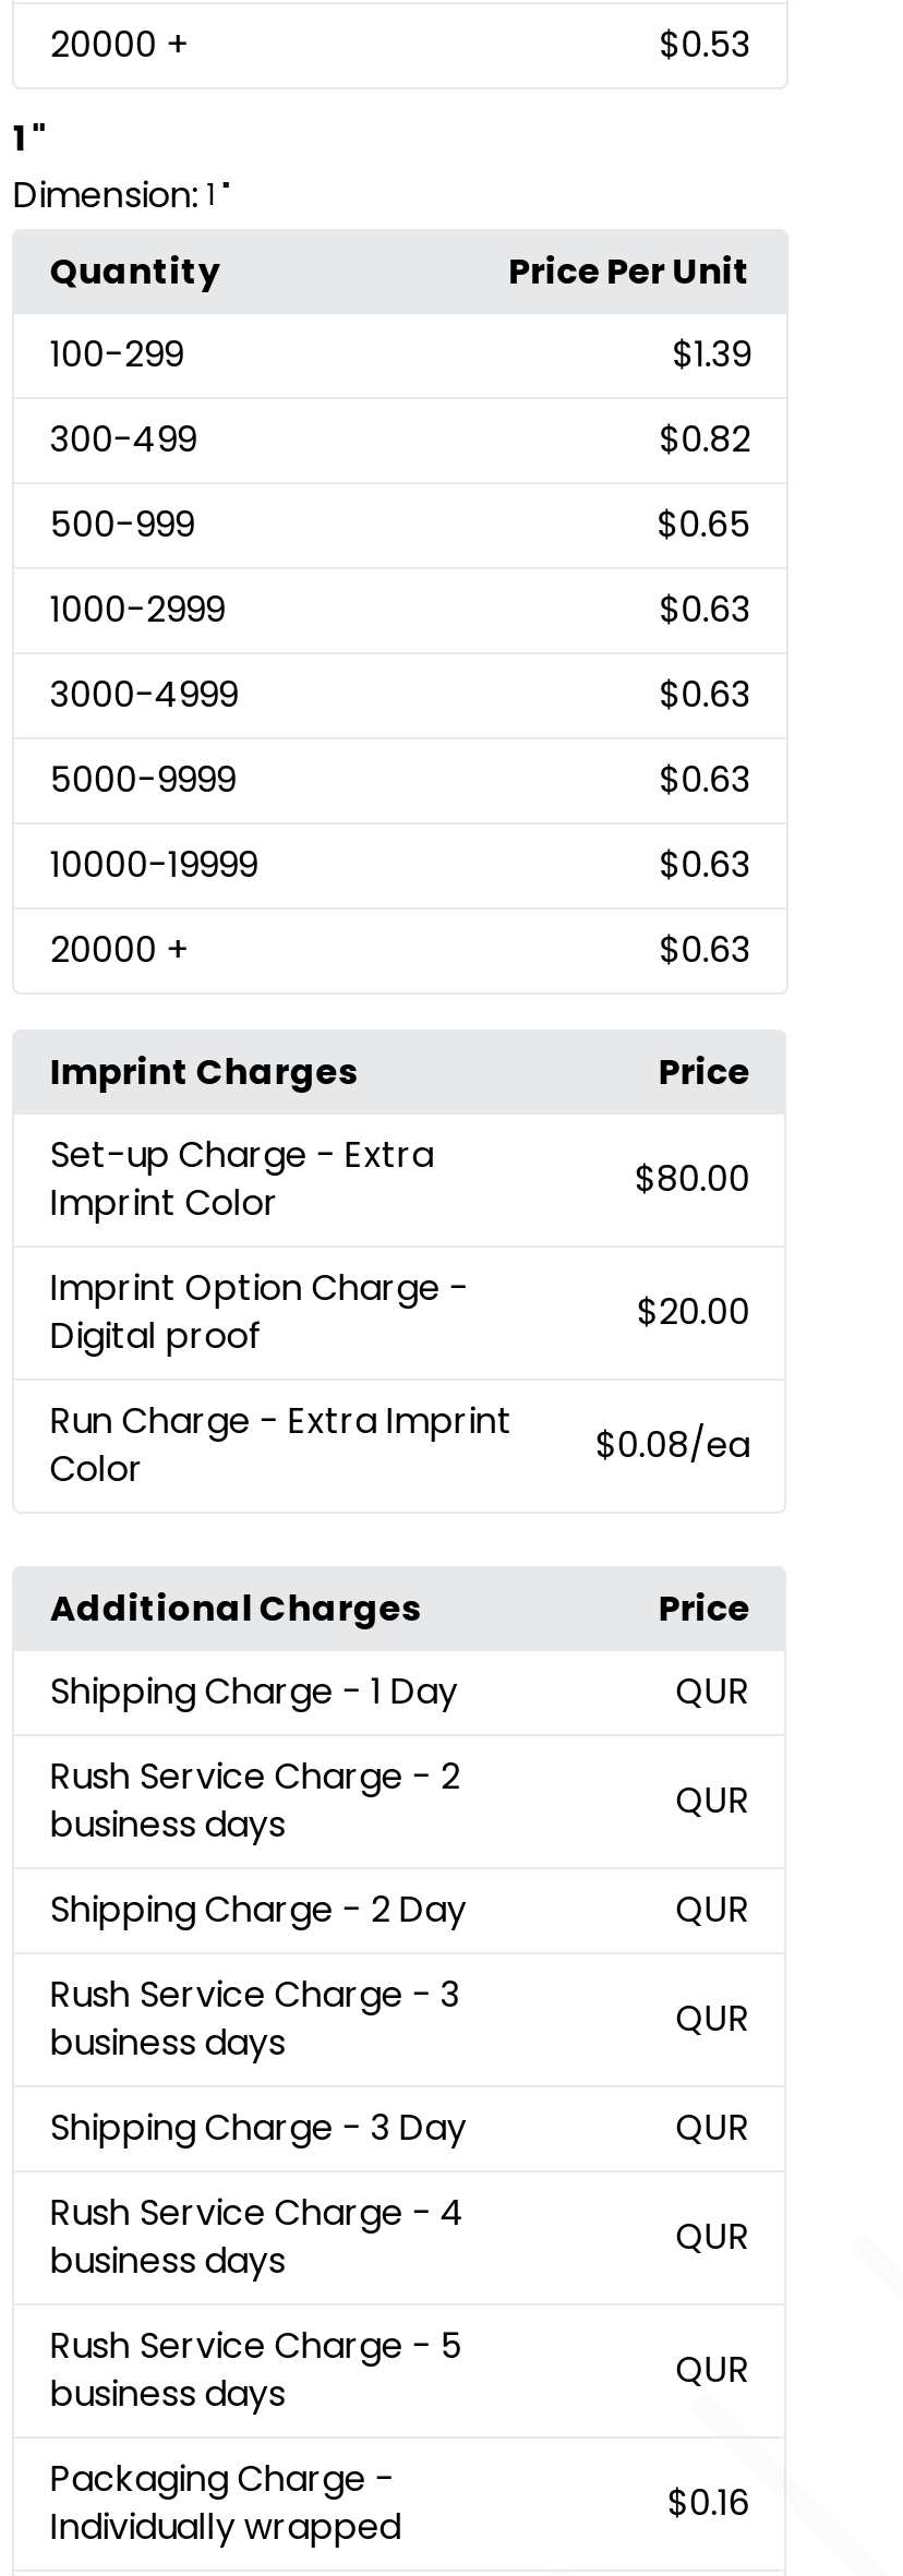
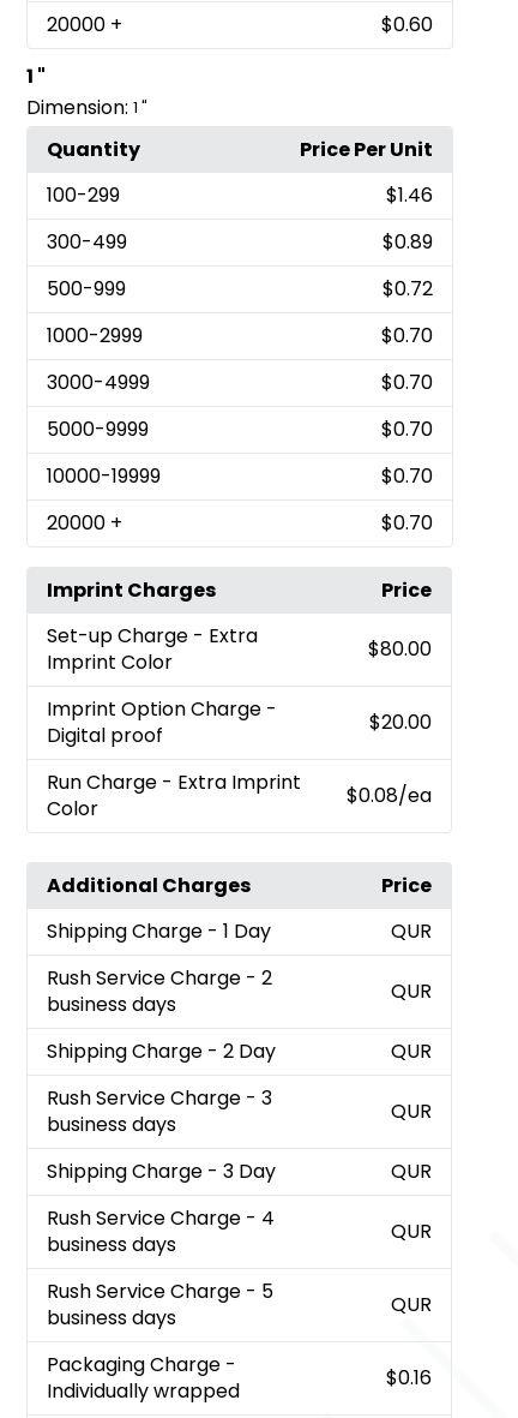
[659,19,751,69] $0.53 -> [381,10,432,38] $0.60
[672,328,751,379] $1.39 -> [386,181,432,208] $1.46
[659,414,751,464] $0.82 -> [382,228,432,255] $0.89
[657,499,751,549] $0.65 -> [382,274,432,302] $0.72
[659,584,751,634] $0.63 -> [381,321,432,349] $0.70
[659,669,751,719] $0.63 -> [381,368,432,396] $0.70
[659,754,751,804] $0.63 -> [381,415,432,443] $0.70
[659,839,751,889] $0.63 -> [381,462,432,489] $0.70
[659,924,751,974] $0.63 -> [381,509,432,536] $0.70

